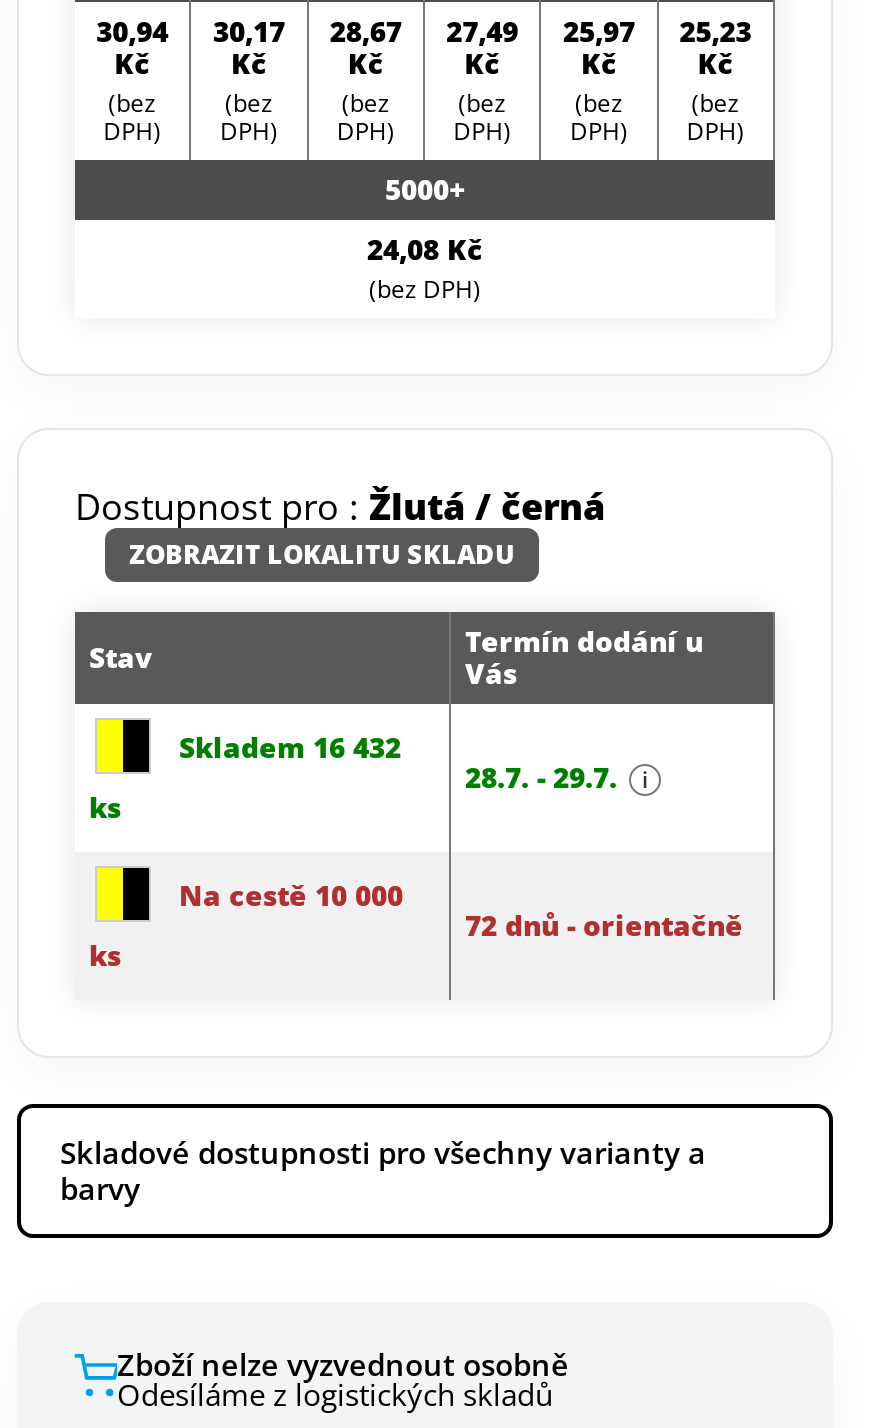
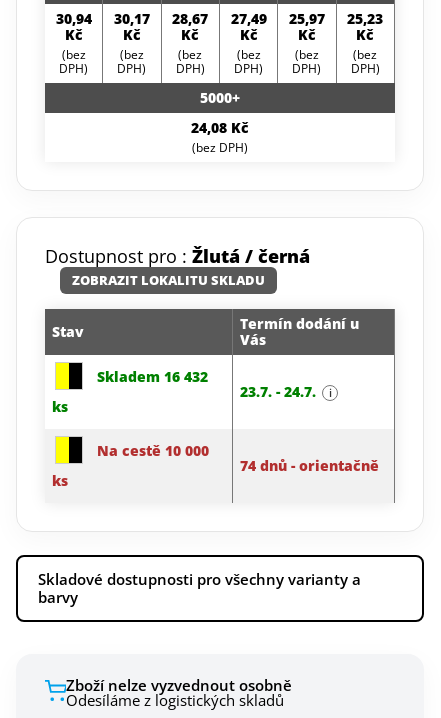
[465,757,648,795] 28.7. - 29.7. i -> [240,381,331,400] 23.7. - 24.7. i
[465,905,743,943] 72 dnů - orientačně -> [240,455,379,474] 74 dnů - orientačně

